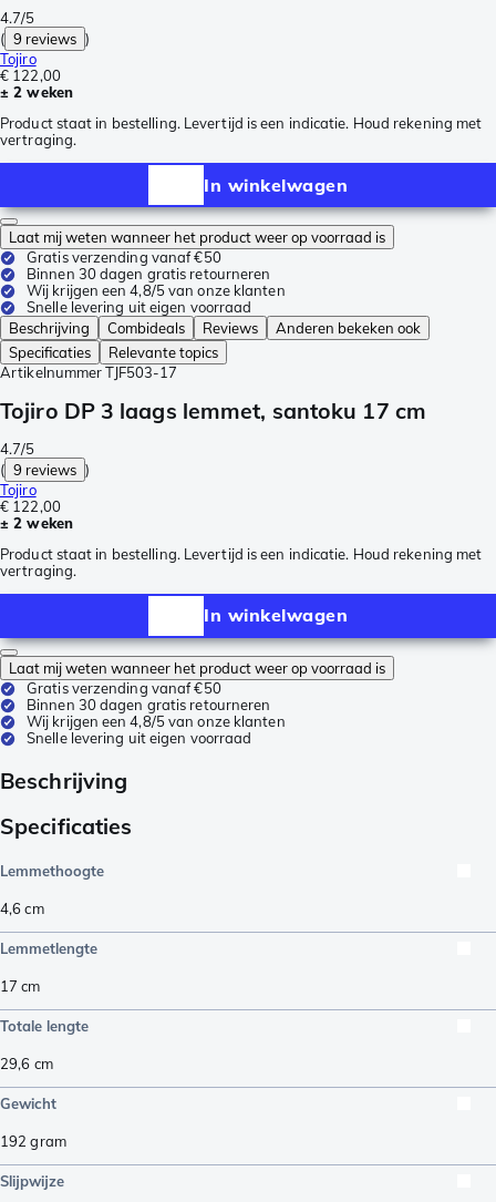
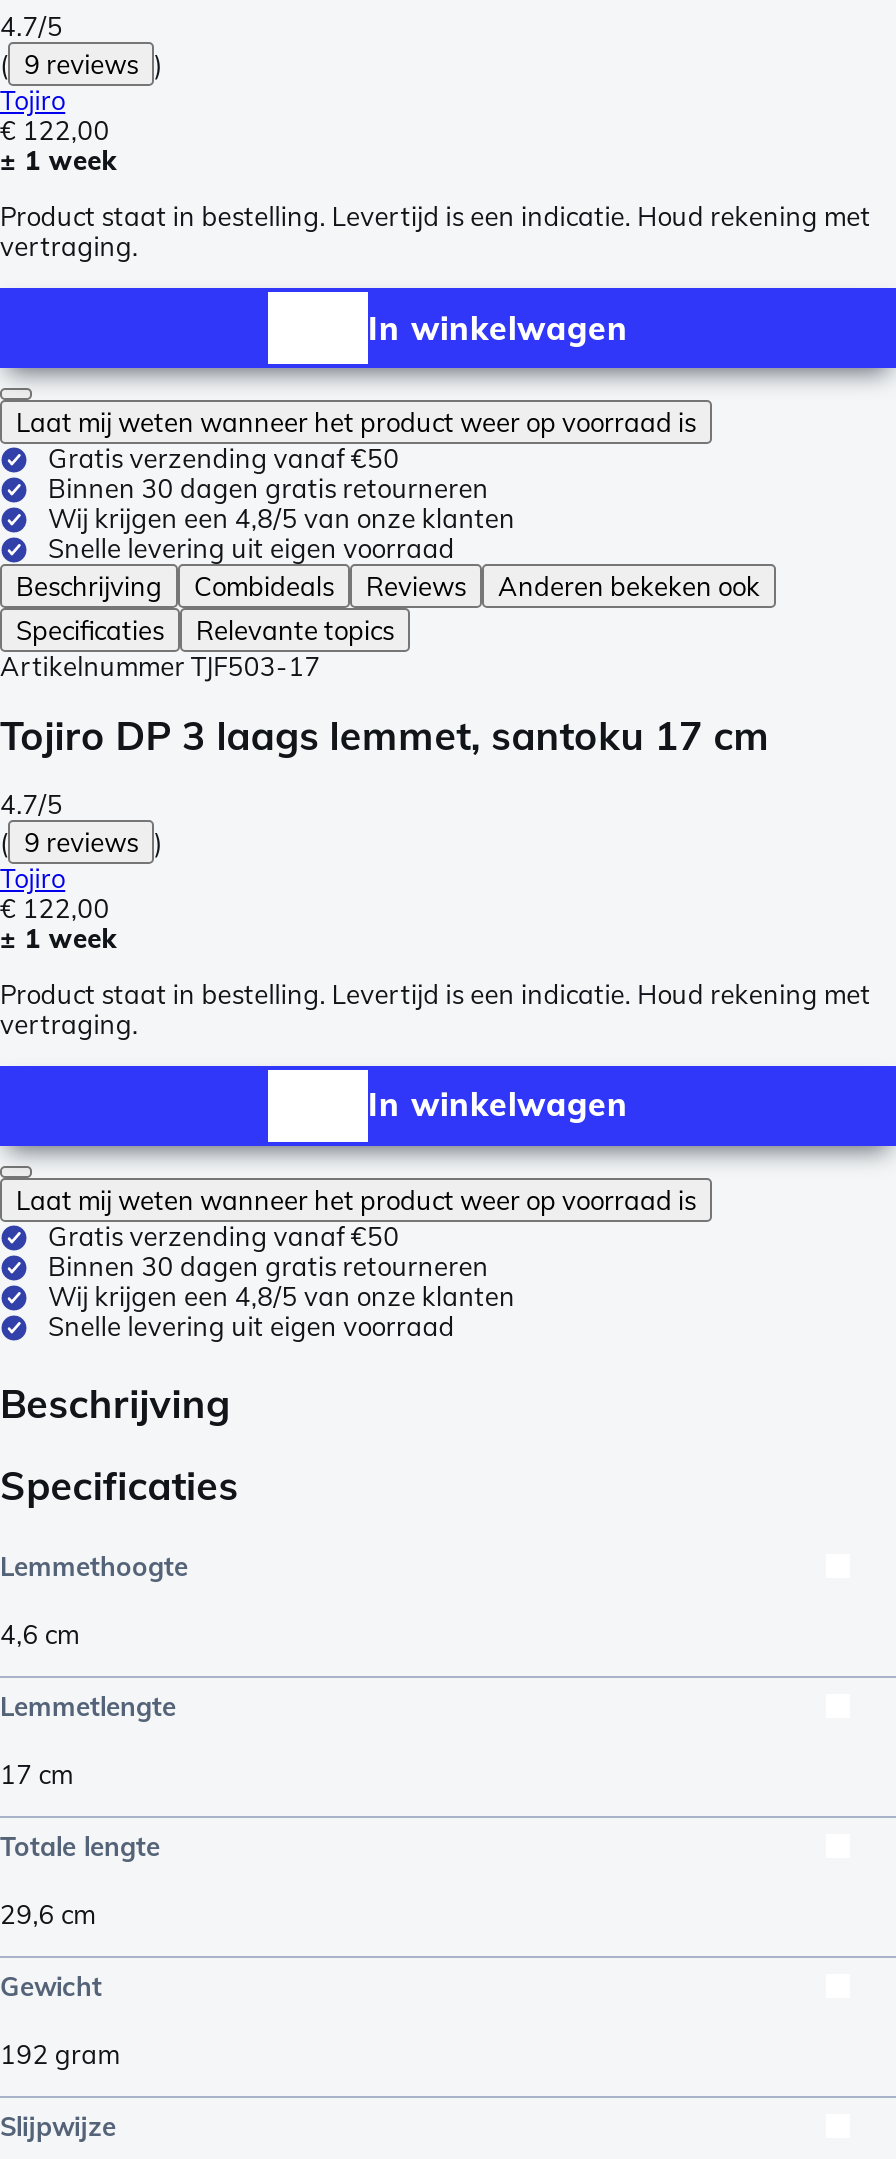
[0,83,73,101] ± 2 weken -> [0,144,116,176] ± 1 week
[0,514,73,531] ± 2 weken -> [0,921,116,953] ± 1 week

